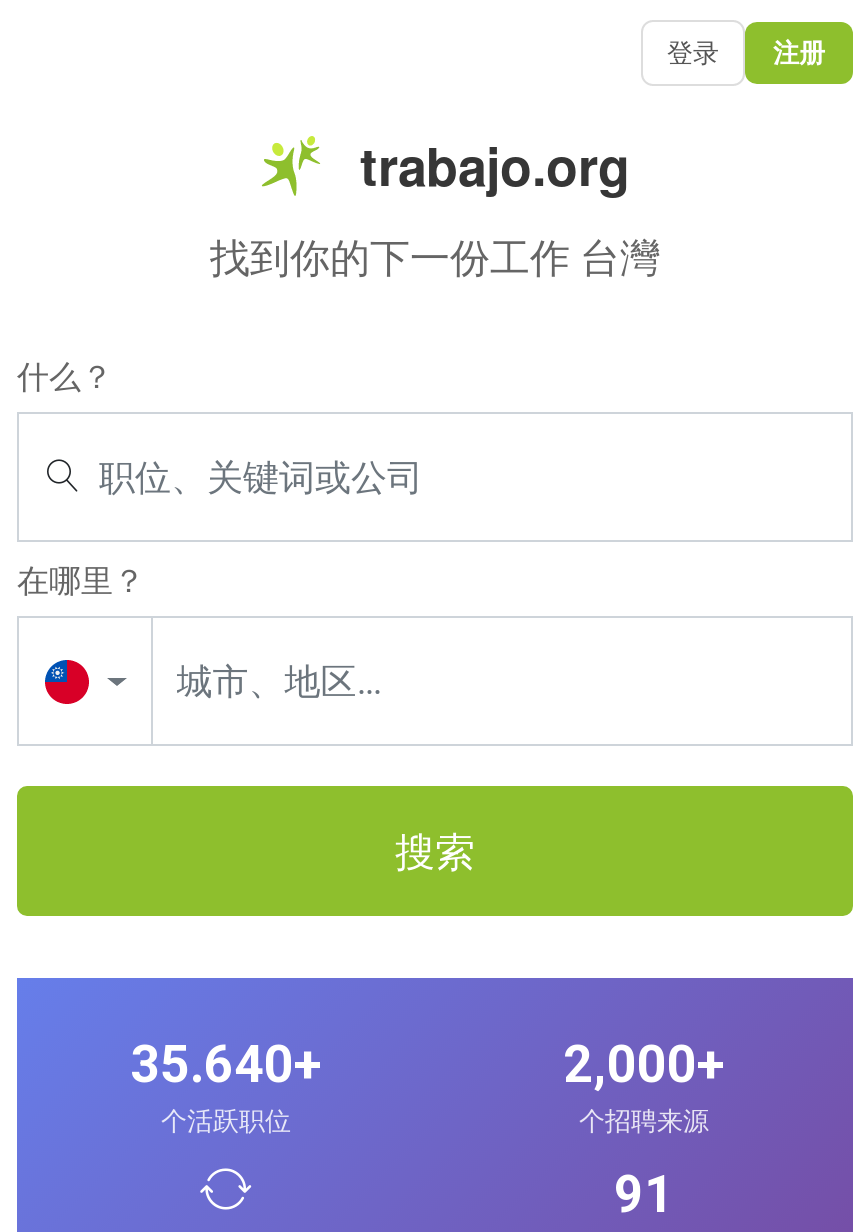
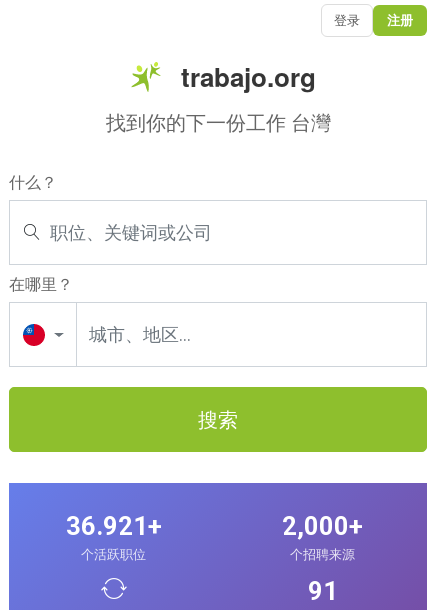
[130,1034,322,1094] 35.640+ -> [65,511,161,541] 36.921+

